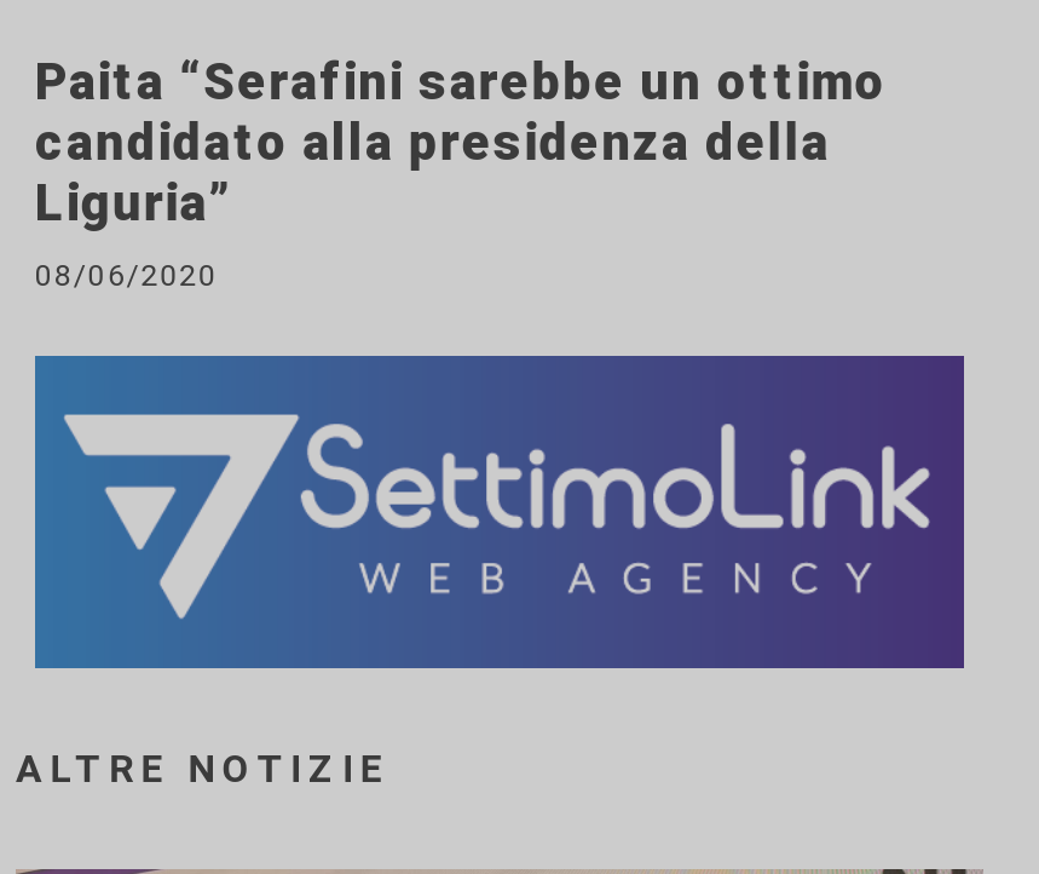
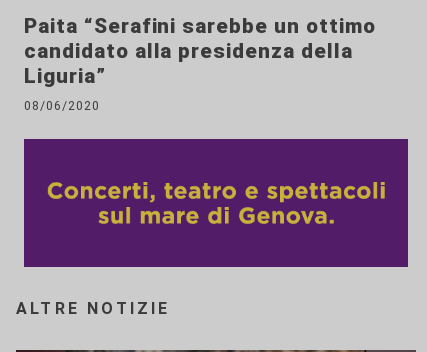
[33,353,962,671] [image] -> [23,138,405,268] [image]

